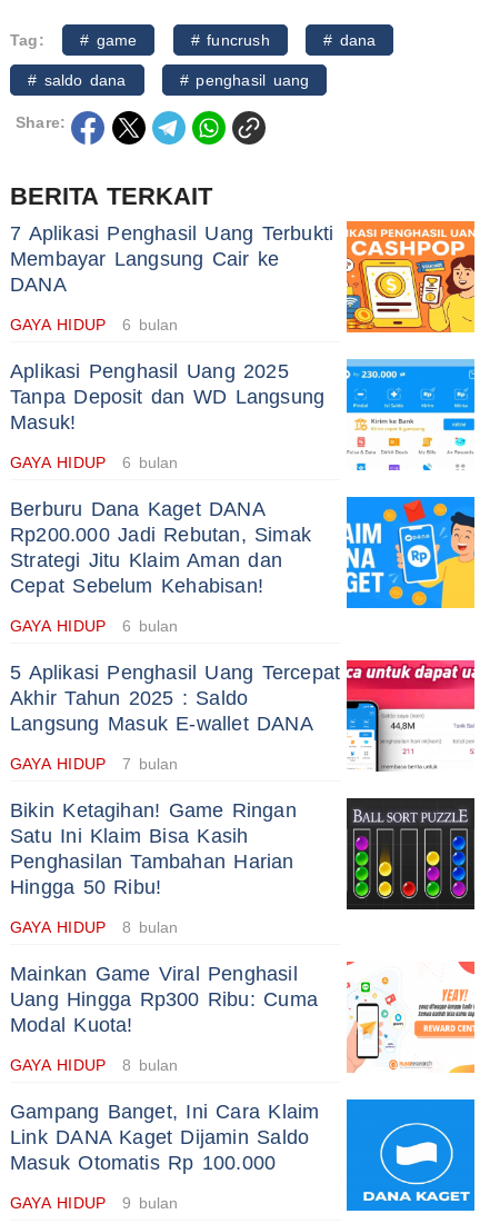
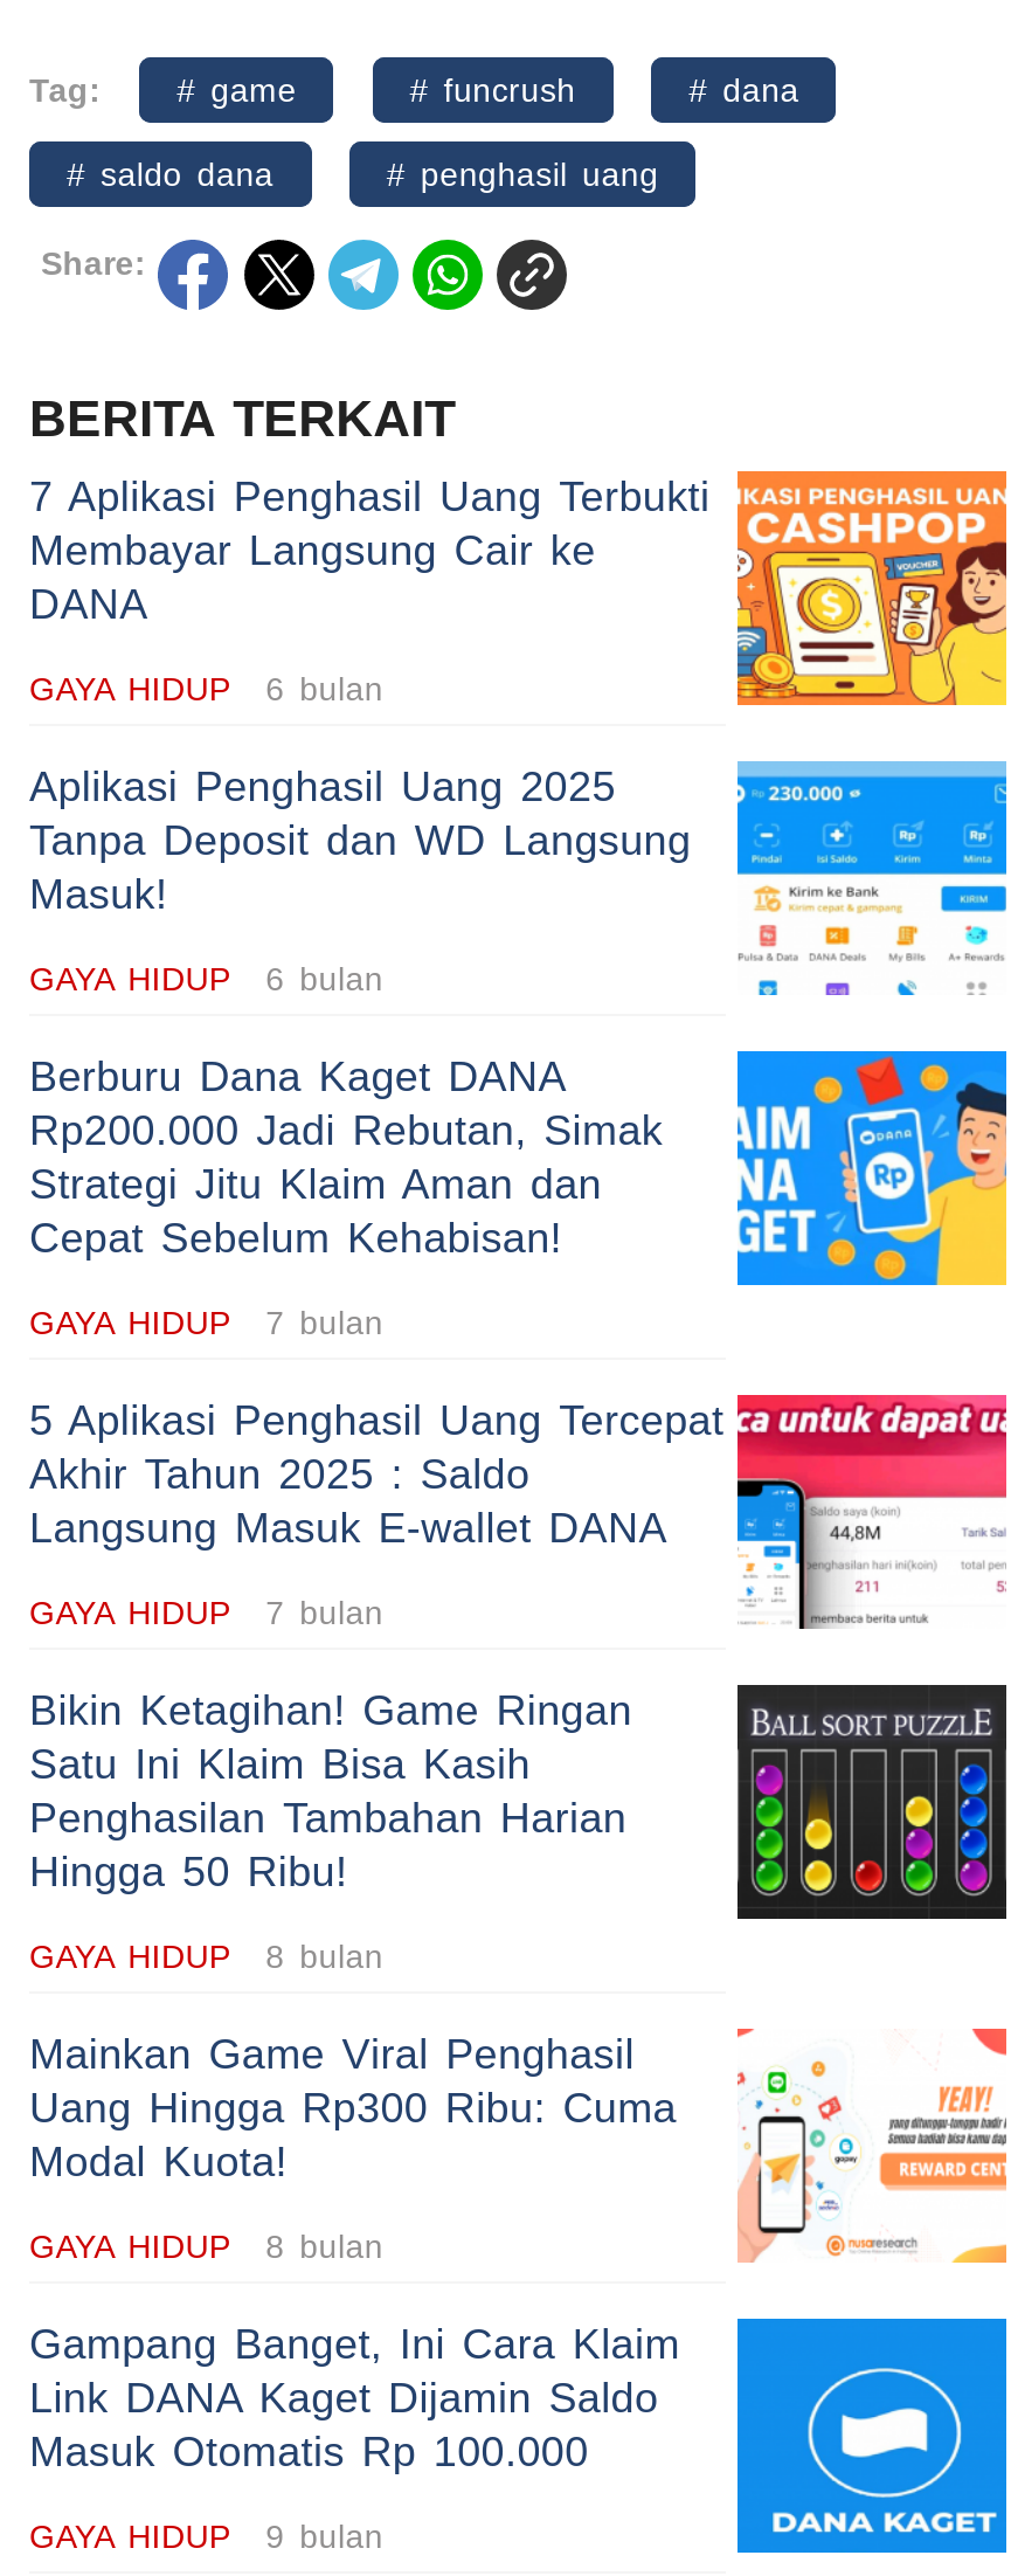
[10,617,178,635] GAYA HIDUP 6 bulan -> [29,1305,384,1342] GAYA HIDUP 7 bulan

